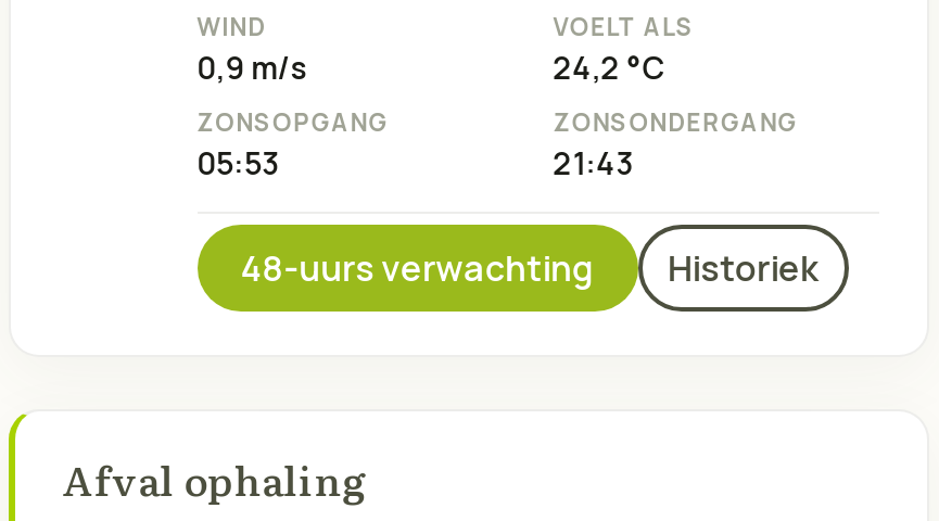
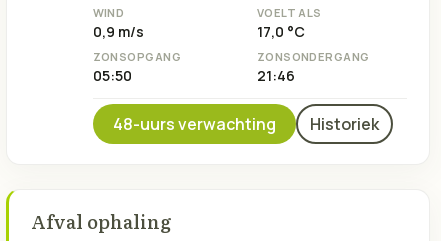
[553,47,666,88] 24,2 °C -> [257,22,305,41] 17,0 °C
[197,141,279,183] 05:53 -> [93,66,132,85] 05:50
[553,141,634,183] 21:43 -> [257,66,295,85] 21:46

